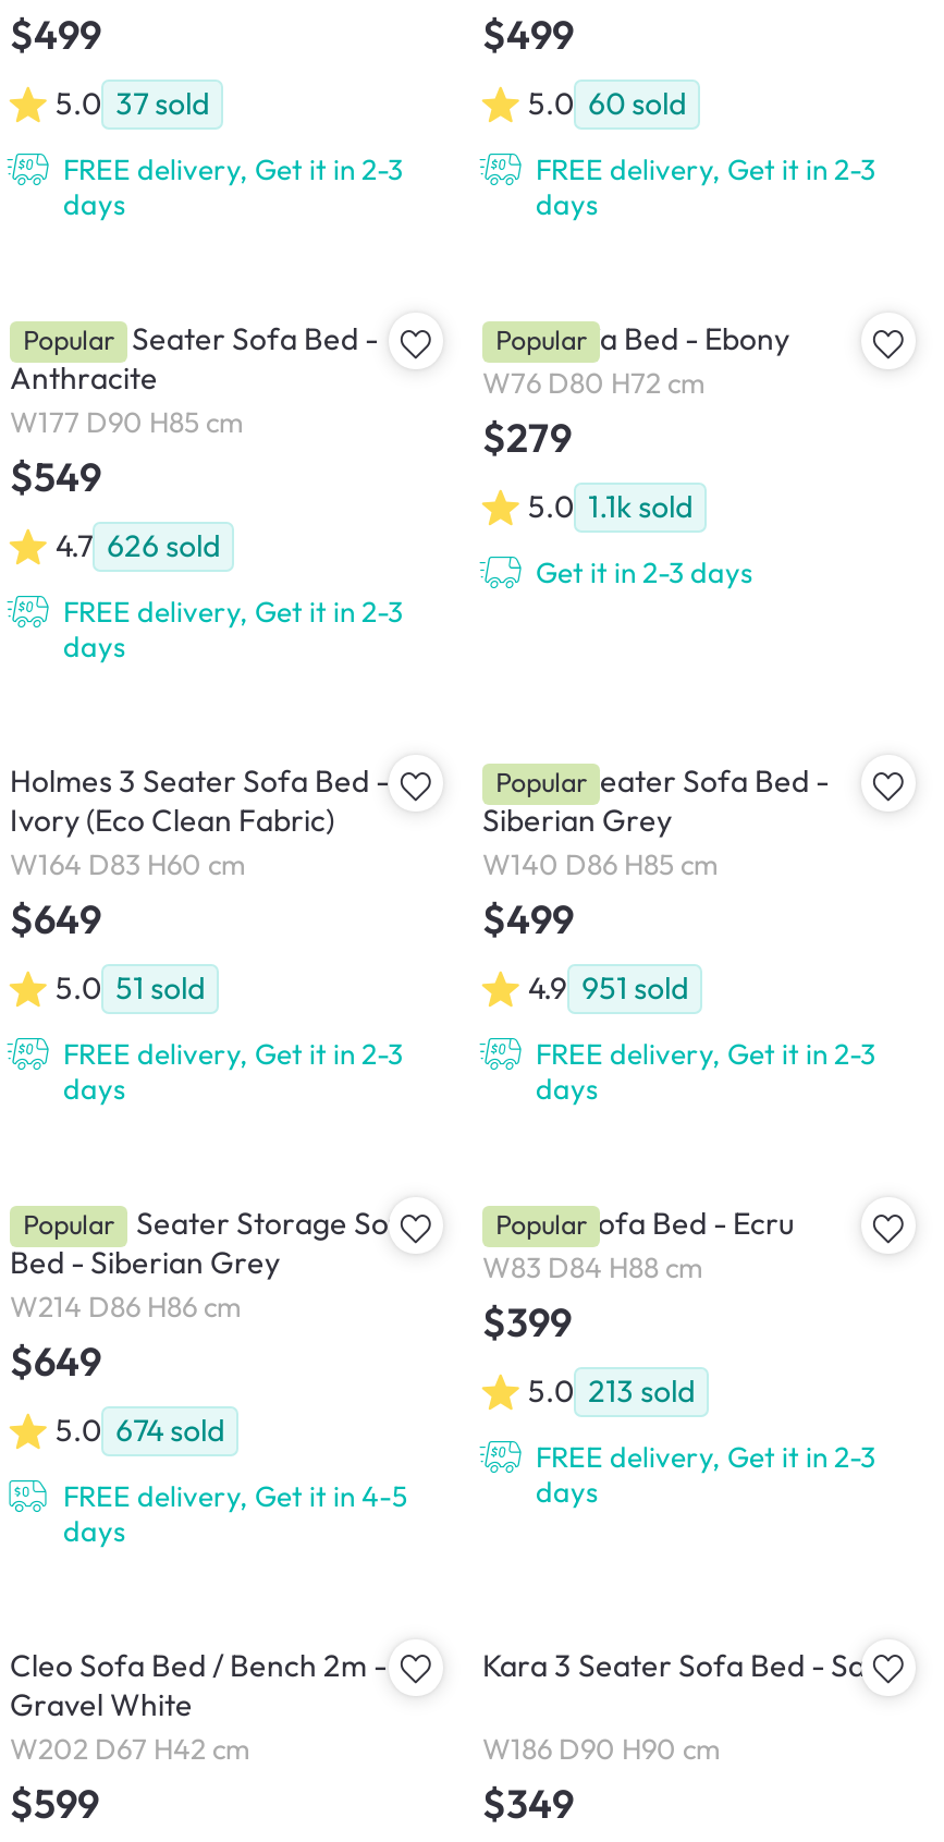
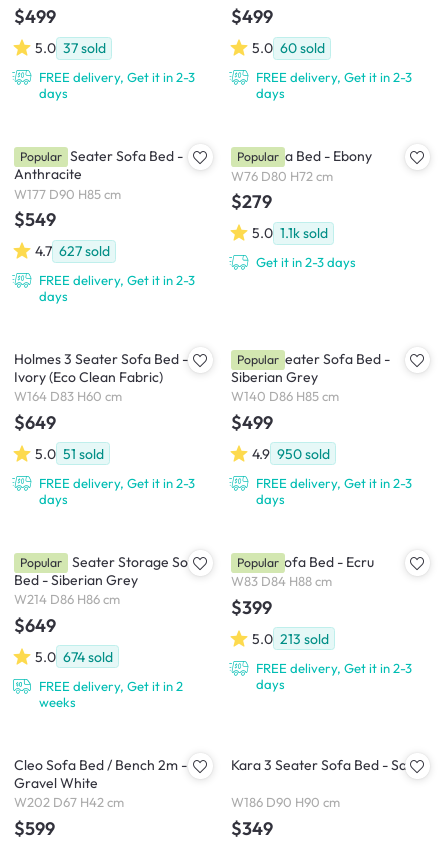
[56,527,220,566] 4.7 626 sold -> [35,242,110,260] 4.7 627 sold
[528,969,688,1009] 4.9 951 sold -> [252,445,330,463] 4.9 950 sold
[63,1478,407,1547] FREE delivery, Get it in 4-5 | days -> [38,678,182,710] FREE delivery, Get it in 2 | weeks

